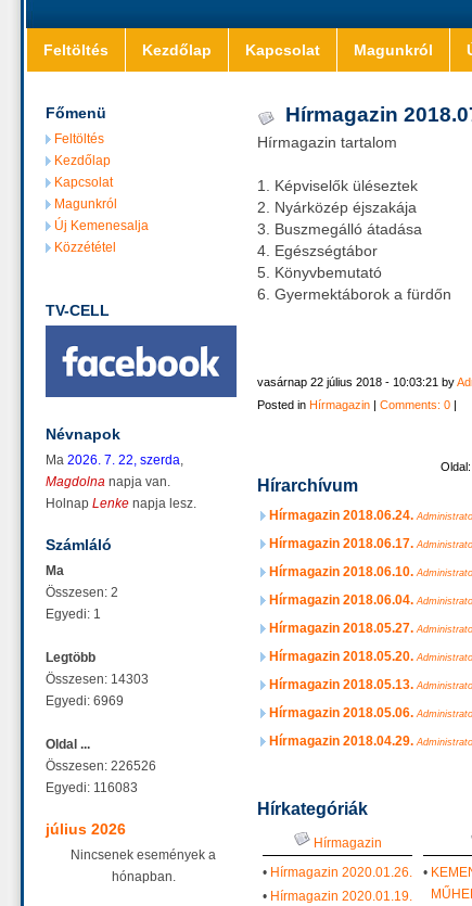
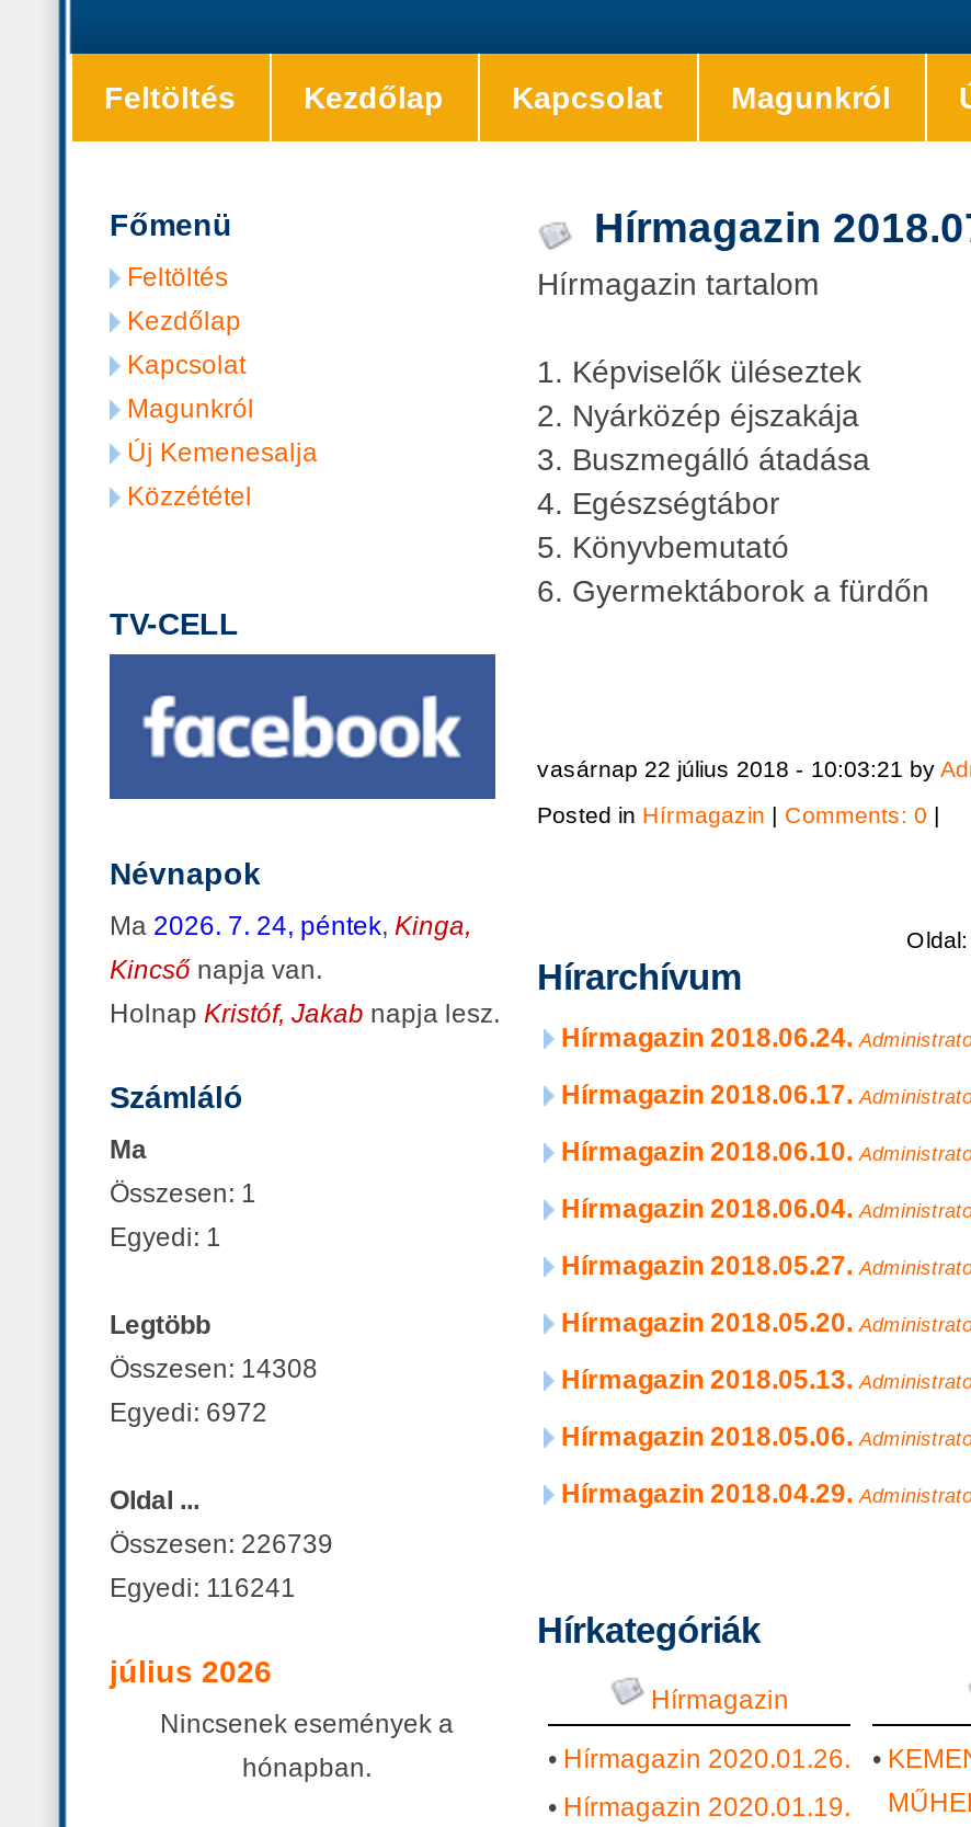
[46,452,196,511] Ma 2026. 7. 22, szerda, | Magdolna napja van. | Holnap Lenke napja lesz. -> [110,911,500,1029] Ma 2026. 7. 24, péntek, Kinga, | Kincső napja van. | Holnap Kristóf, Jakab napja lesz.
[46,585,118,600] Összesen: 2 -> [110,1178,256,1209] Összesen: 1
[46,672,149,687] Összesen: 14303 -> [110,1354,318,1384] Összesen: 14308
[46,693,124,709] Egyedi: 6969 -> [110,1397,267,1428] Egyedi: 6972
[46,758,156,774] Összesen: 226526 -> [110,1529,333,1560] Összesen: 226739
[46,780,138,795] Egyedi: 116083 -> [110,1573,296,1603] Egyedi: 116241

